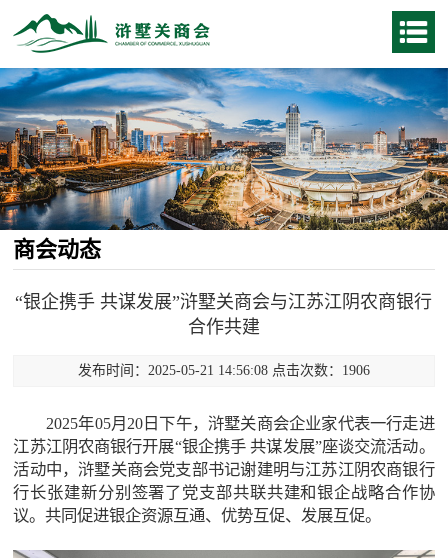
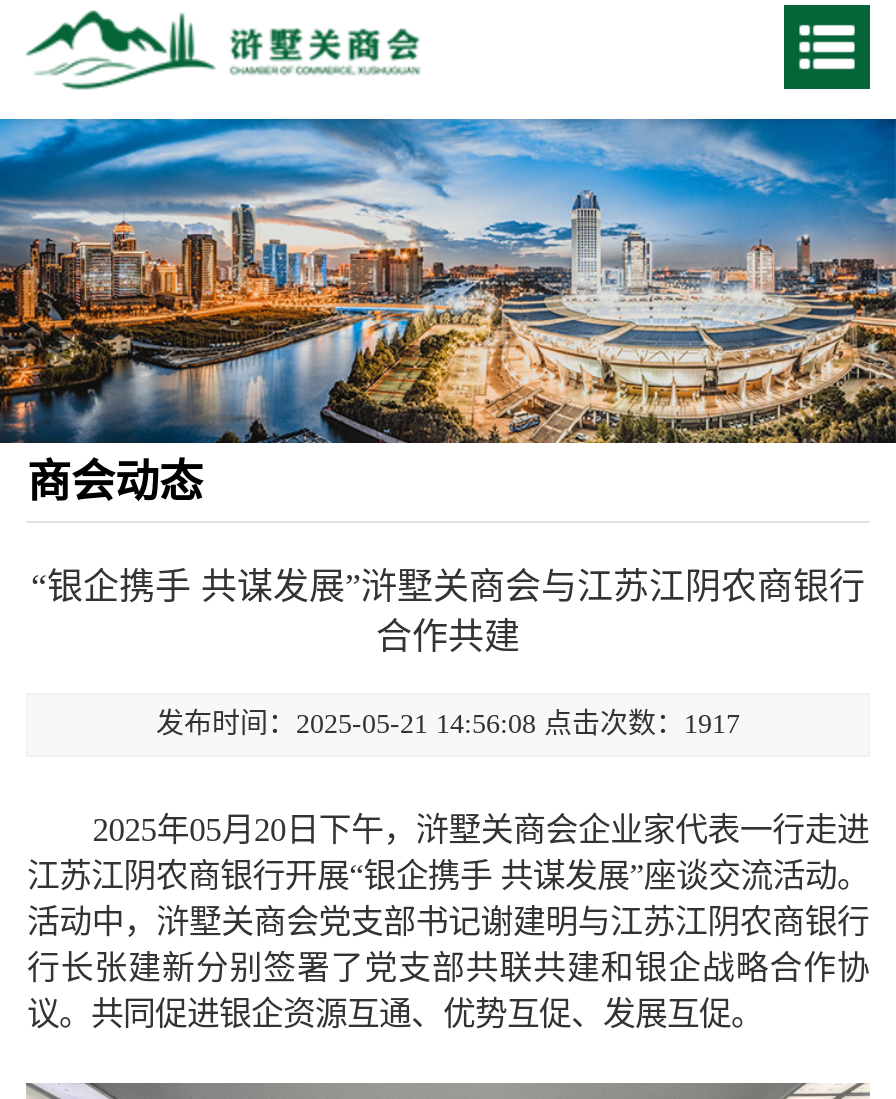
[78,363,370,378] 发布时间：2025-05-21 14:56:08 点击次数：1906 -> [156,709,740,739] 发布时间：2025-05-21 14:56:08 点击次数：1917

